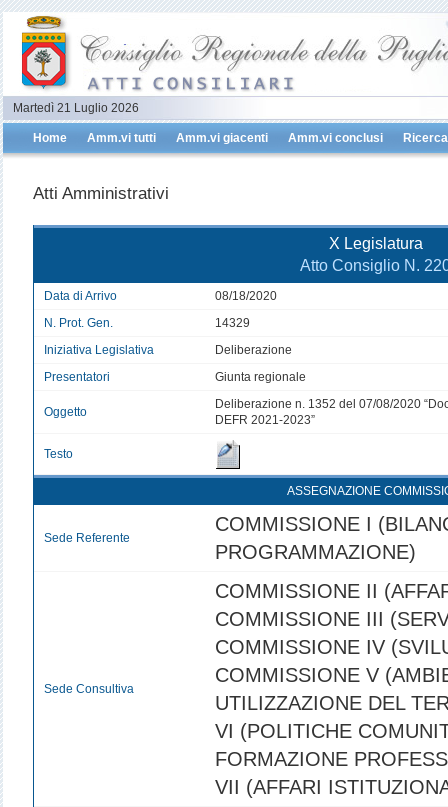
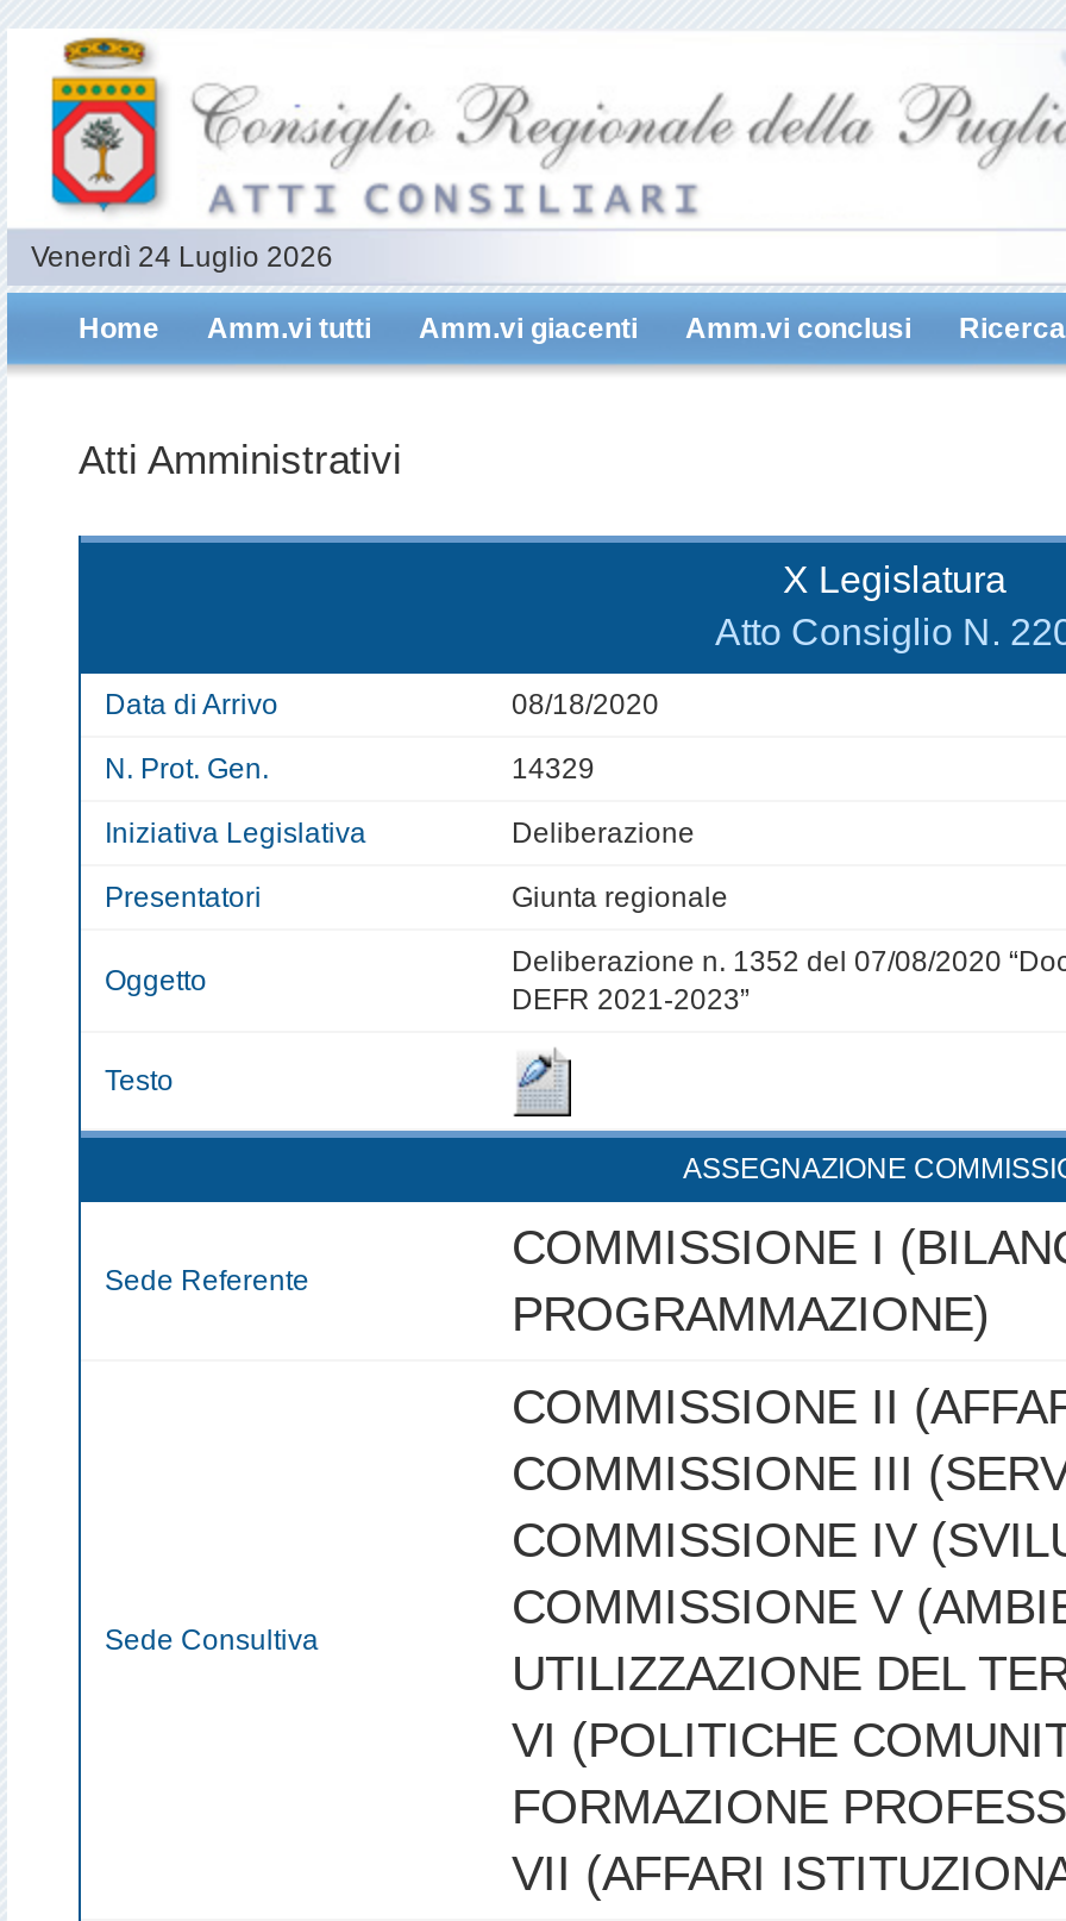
[13,101,139,115] Martedì 21 Luglio 2026 -> [31,240,333,274] Venerdì 24 Luglio 2026

